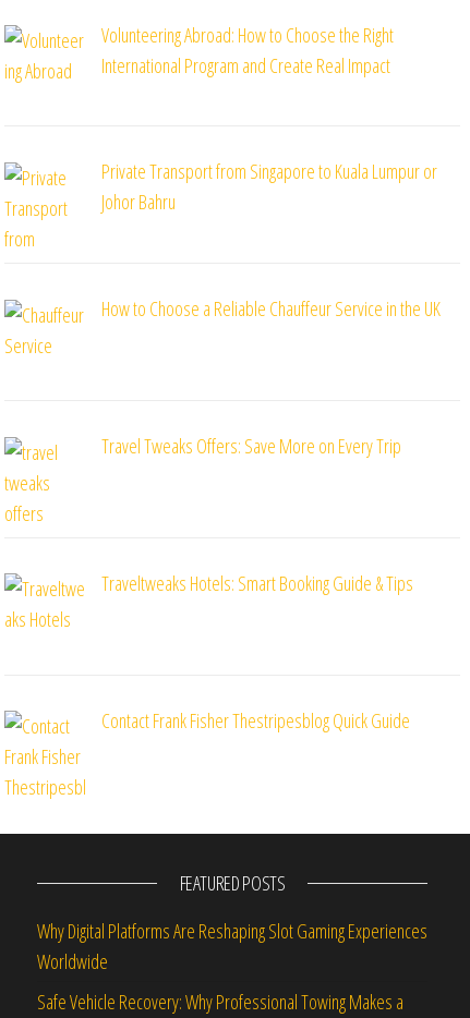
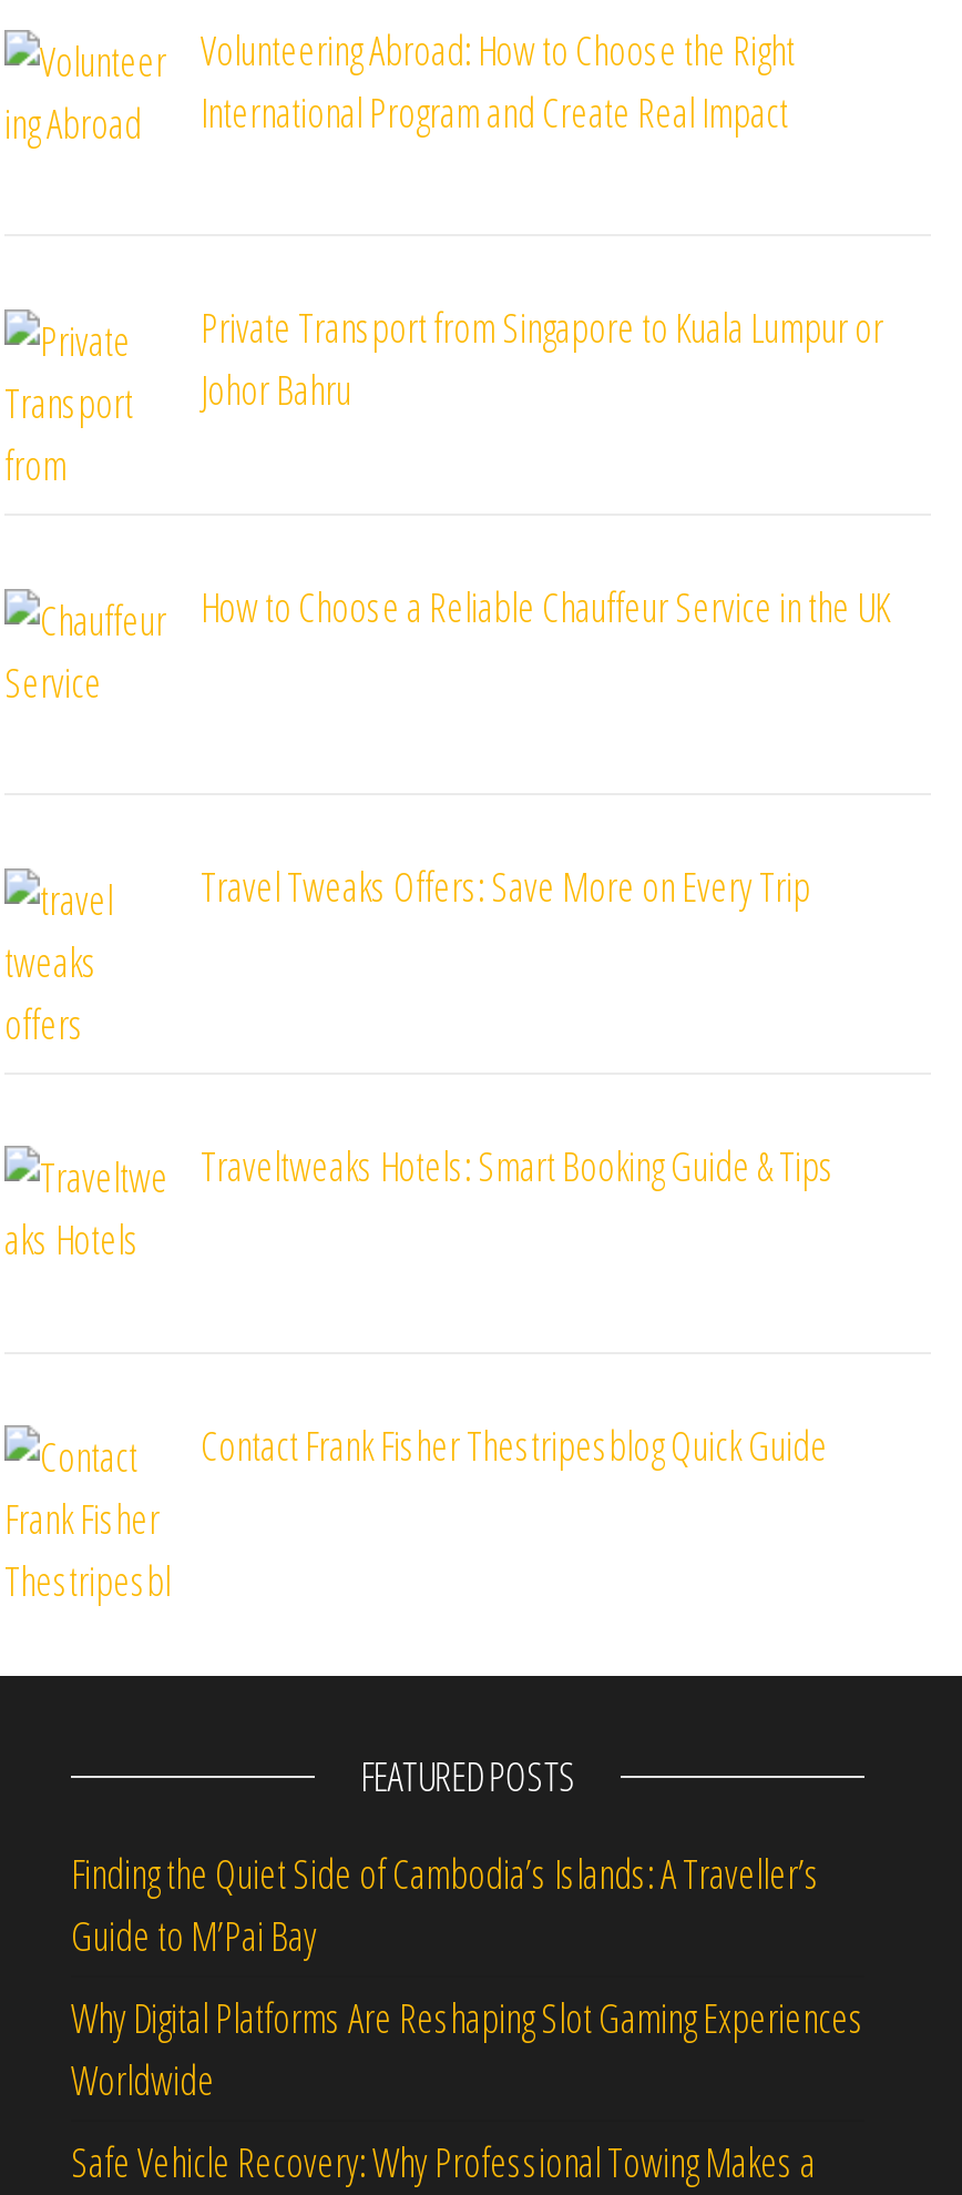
none -> [71,1846,820,1962] Finding the Quiet Side of Cambodia’s Islands: A Traveller’s | Guide to M’Pai Bay

